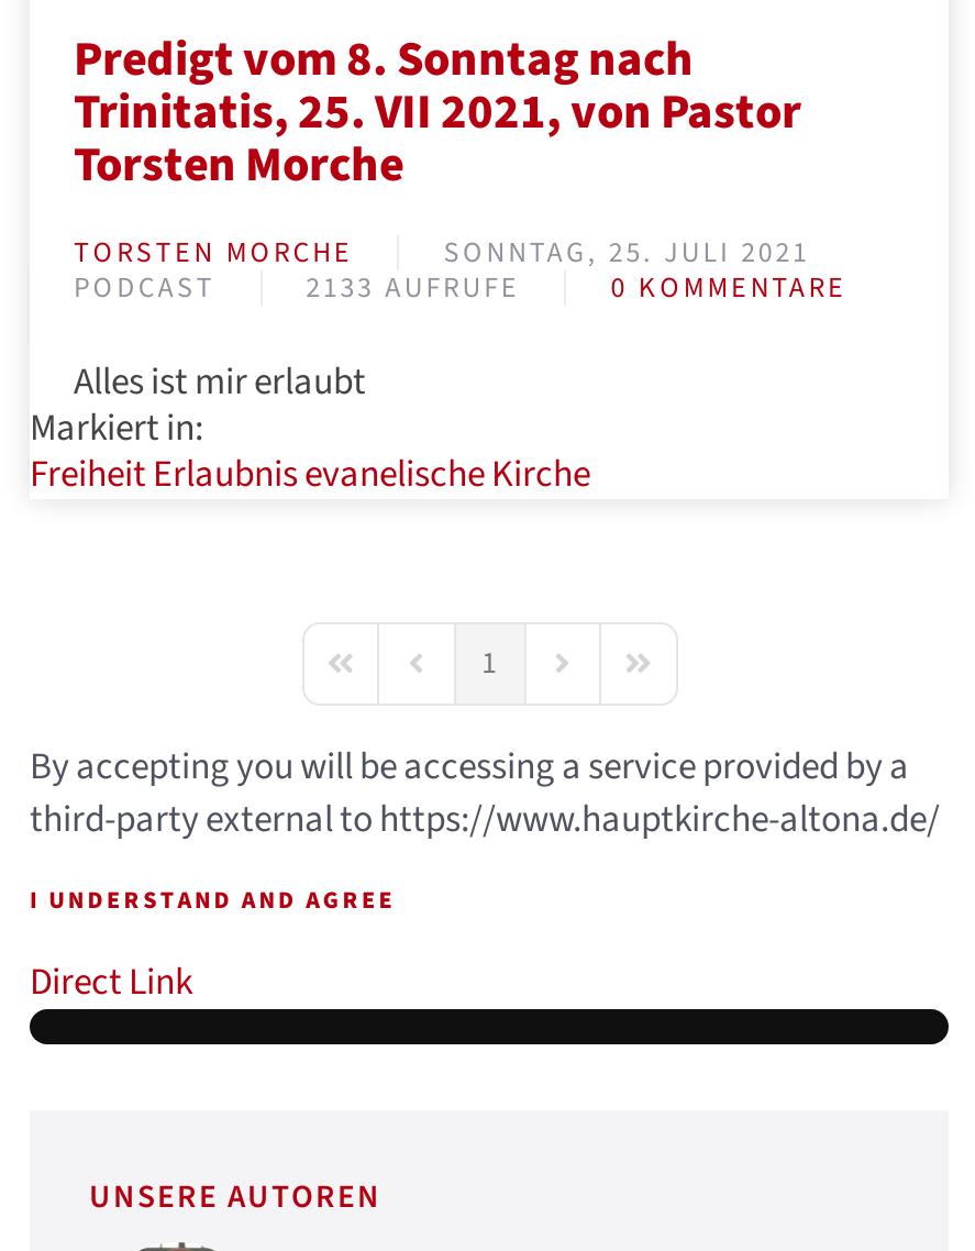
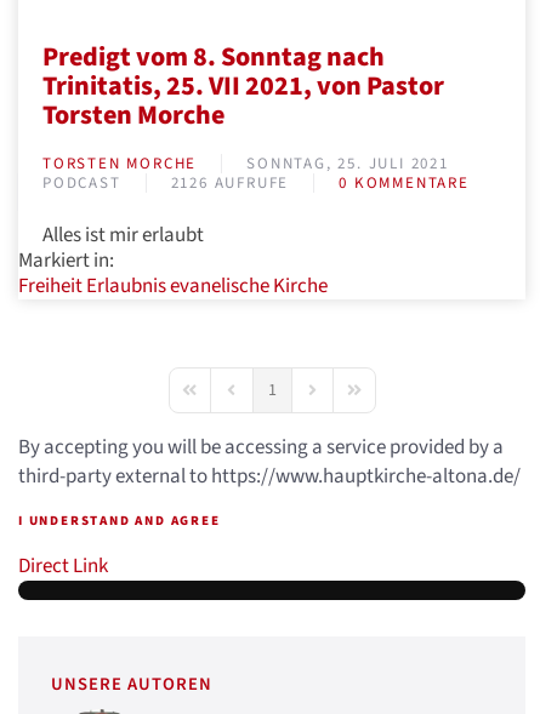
[306,268,520,308] 2133 AUFRUFE -> [171,172,289,194] 2126 AUFRUFE

